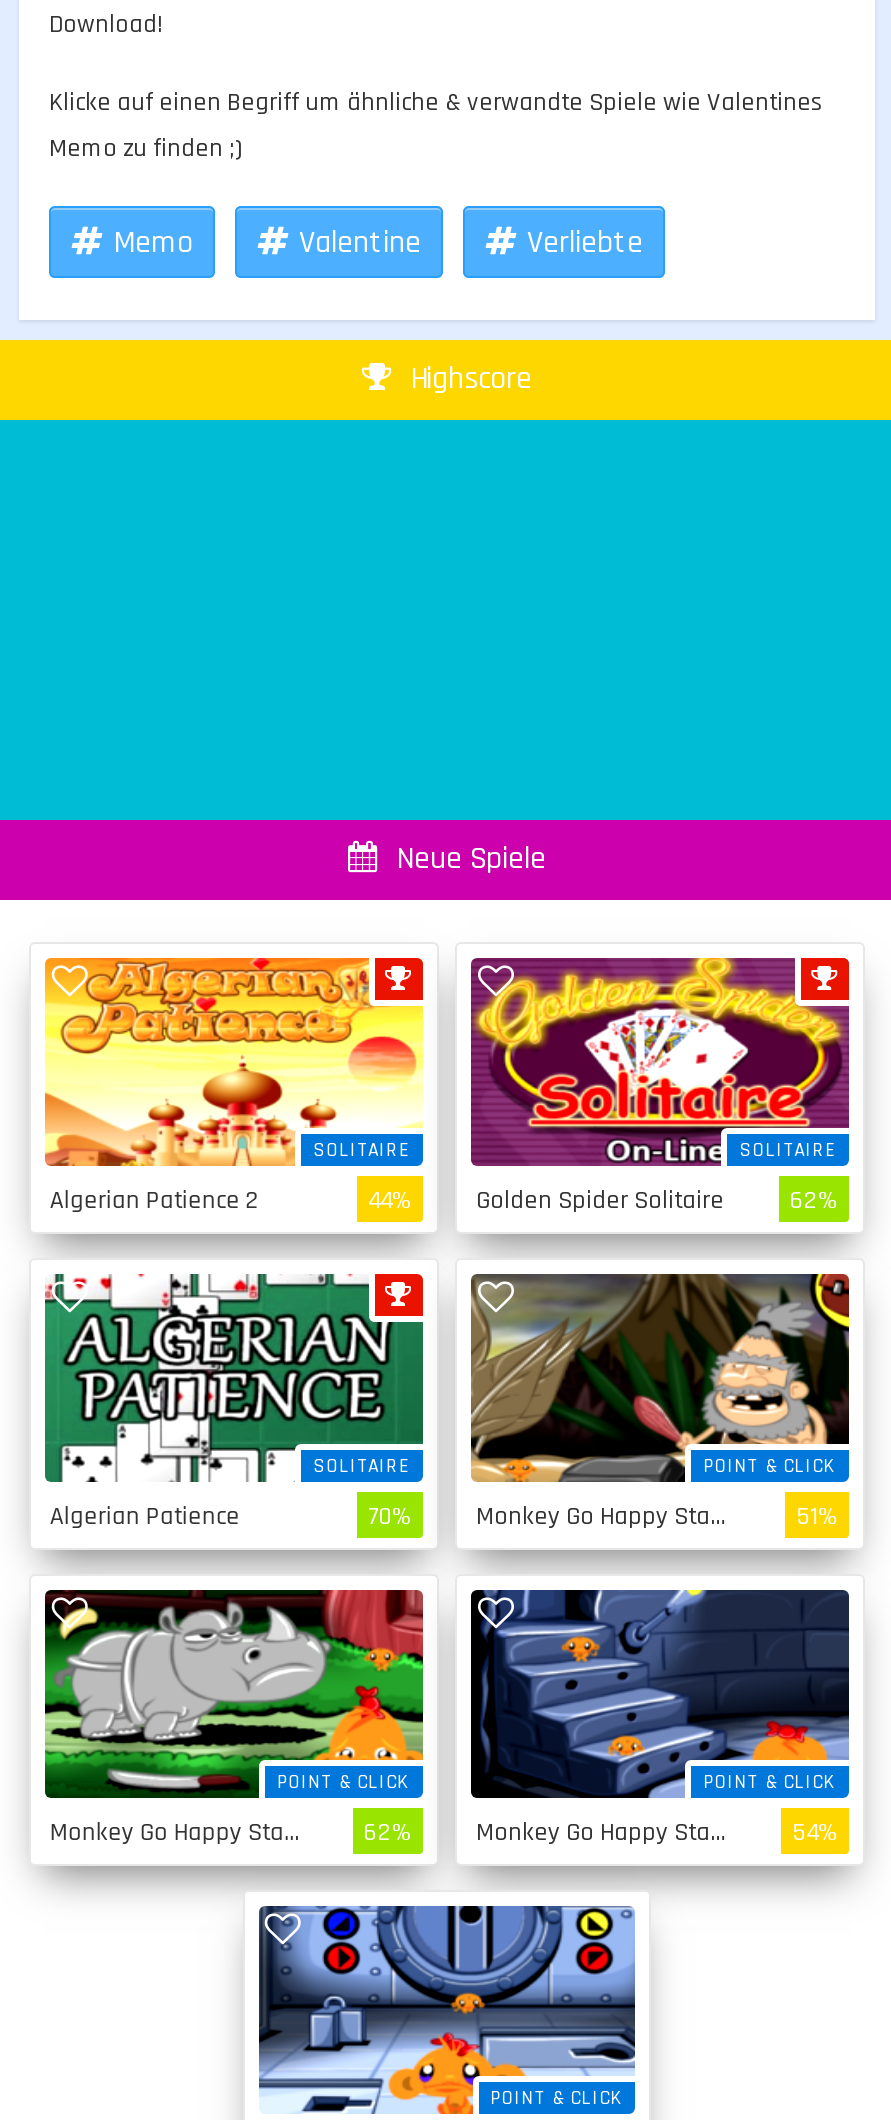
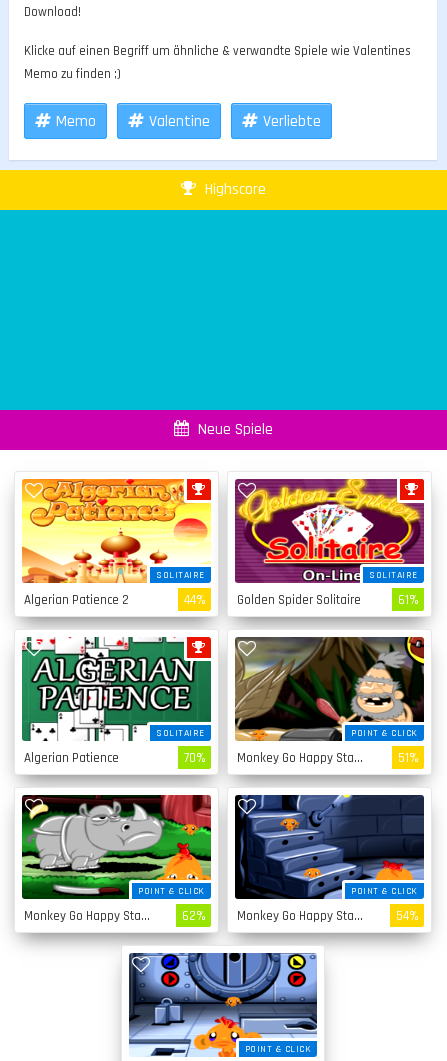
[790,1184,838,1216] 62% -> [398,592,419,608] 61%

